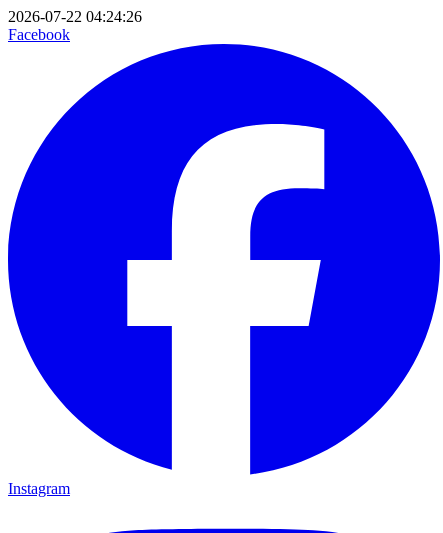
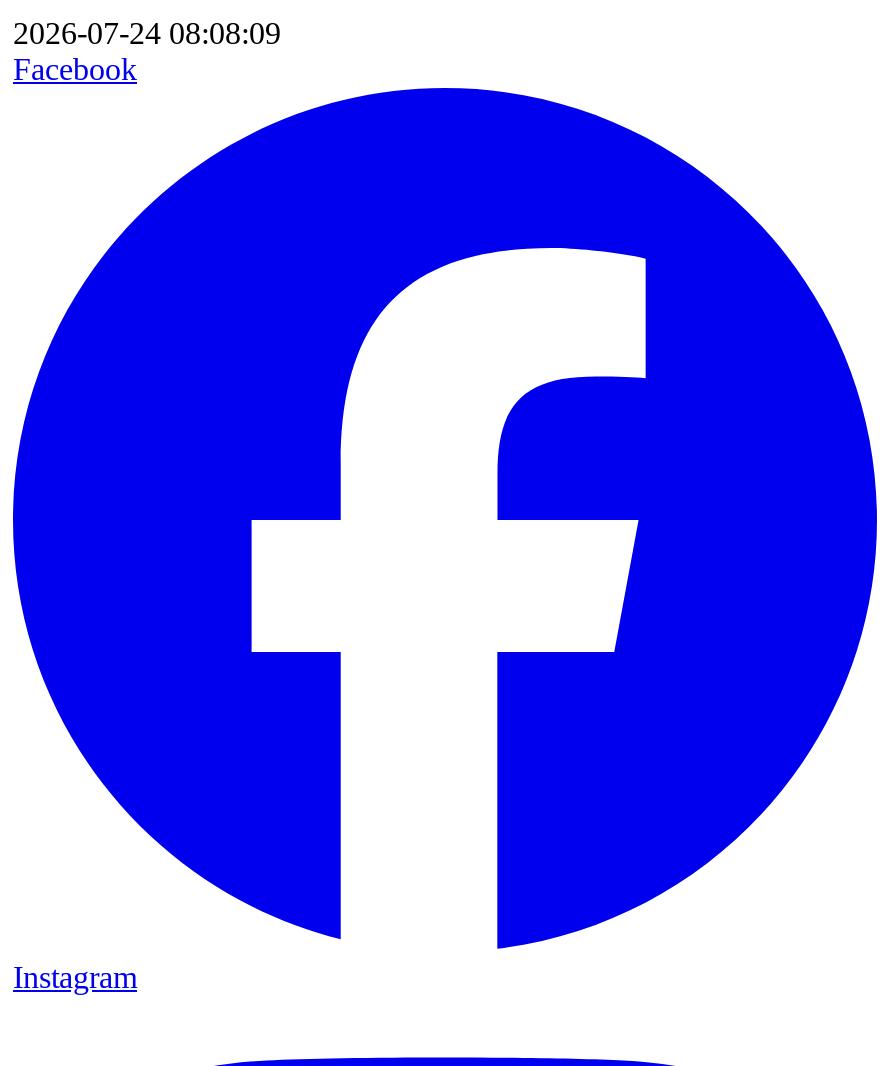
[8,8,142,25] 2026-07-22 04:24:26 -> [13,16,281,50] 2026-07-24 08:08:09

